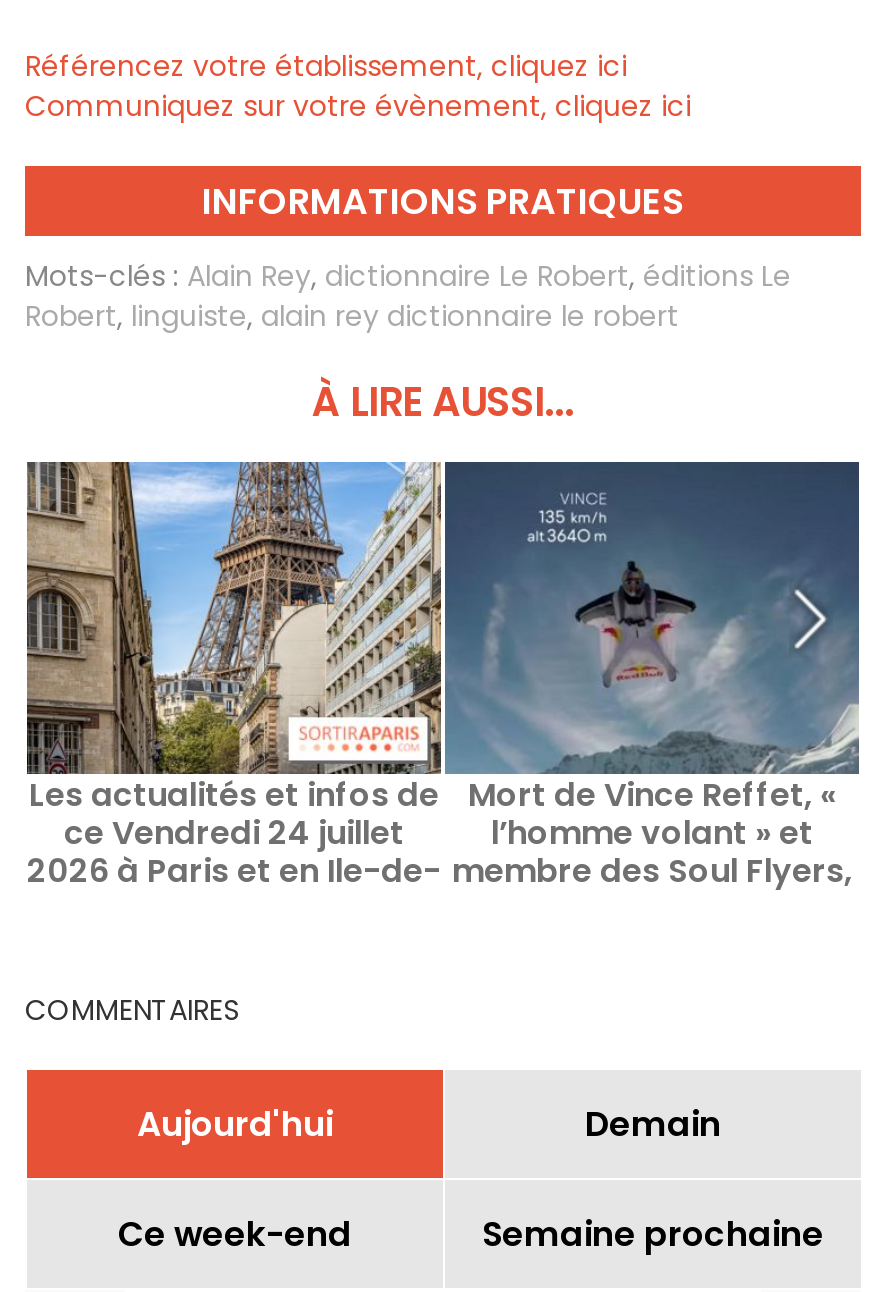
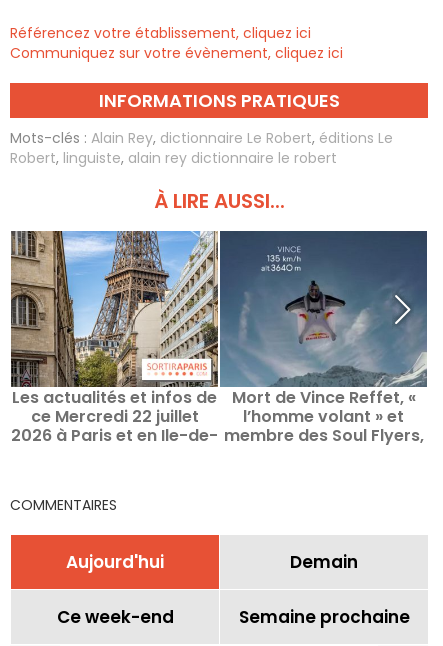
[64,809,404,855] ce Vendredi 24 juillet -> [30,404,198,427] ce Mercredi 22 juillet

